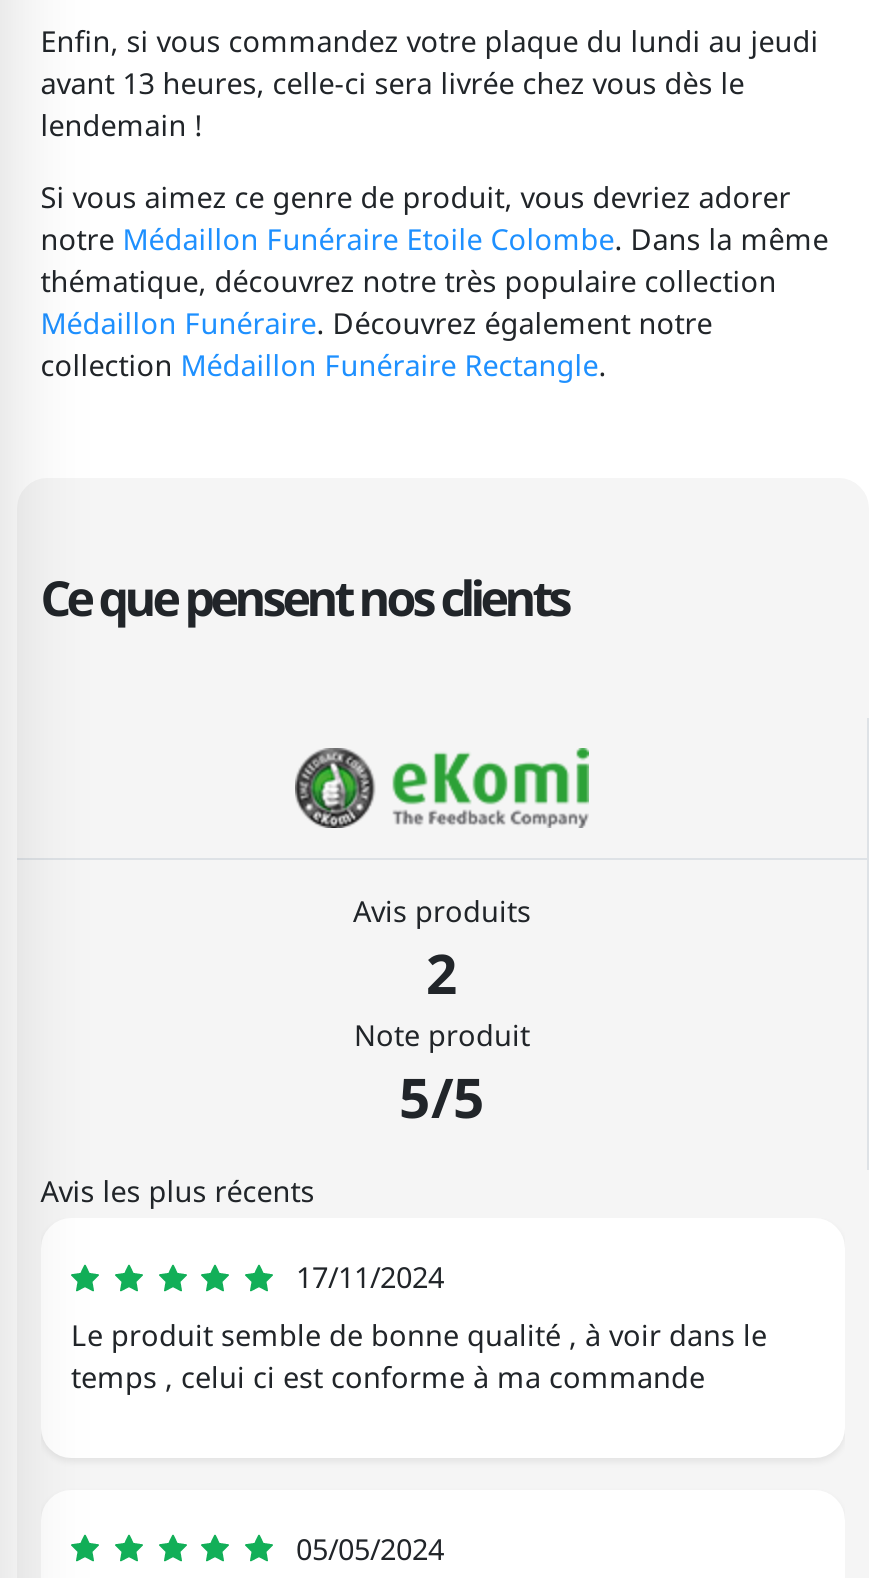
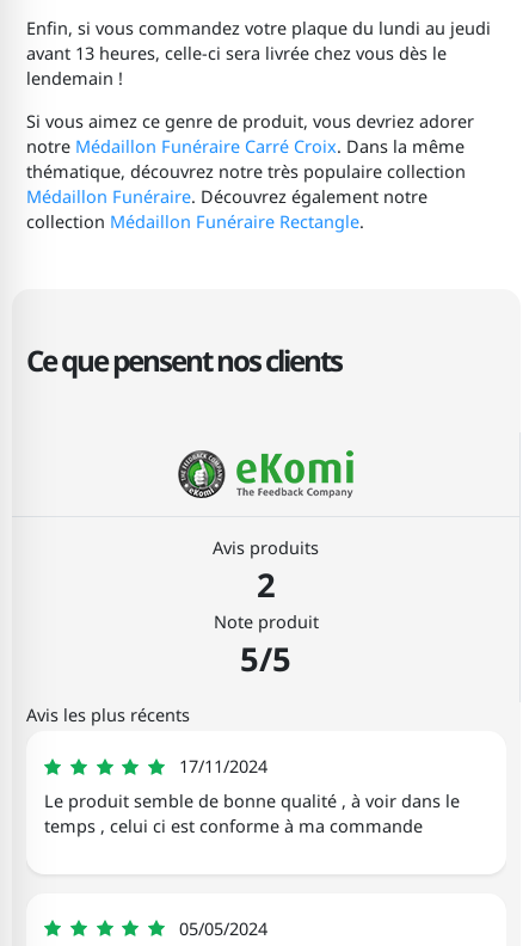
[41,220,829,258] notre Médaillon Funéraire Etoile Colombe. Dans la même -> [26,135,464,158] notre Médaillon Funéraire Carré Croix. Dans la même

